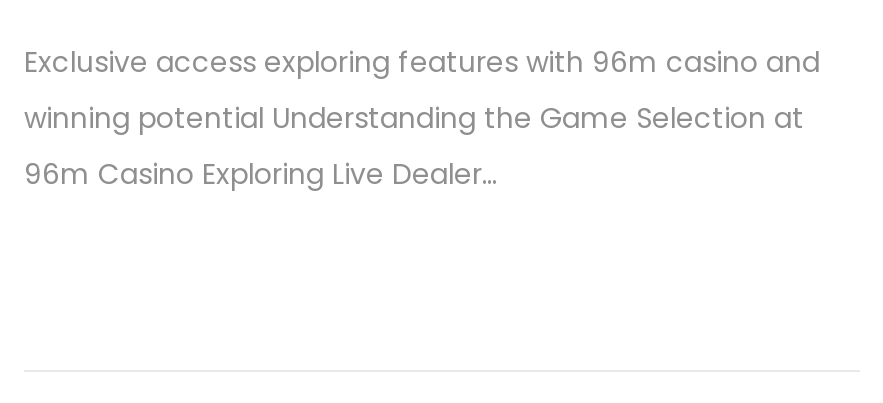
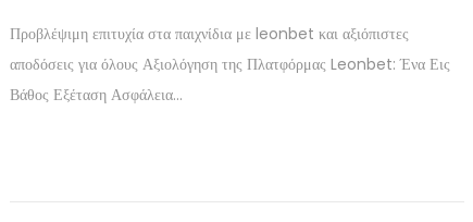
[24,42,820,194] Exclusive access exploring features with 96m casino and | winning potential Understanding the Game Selection at | 96m Casino Exploring Live Dealer… -> [10,23,450,106] Προβλέψιμη επιτυχία στα παιχνίδια με leonbet και αξιόπιστες | αποδόσεις για όλους Αξιολόγηση της Πλατφόρμας Leonbet: Ένα Εις | Βάθος Εξέταση Ασφάλεια…

